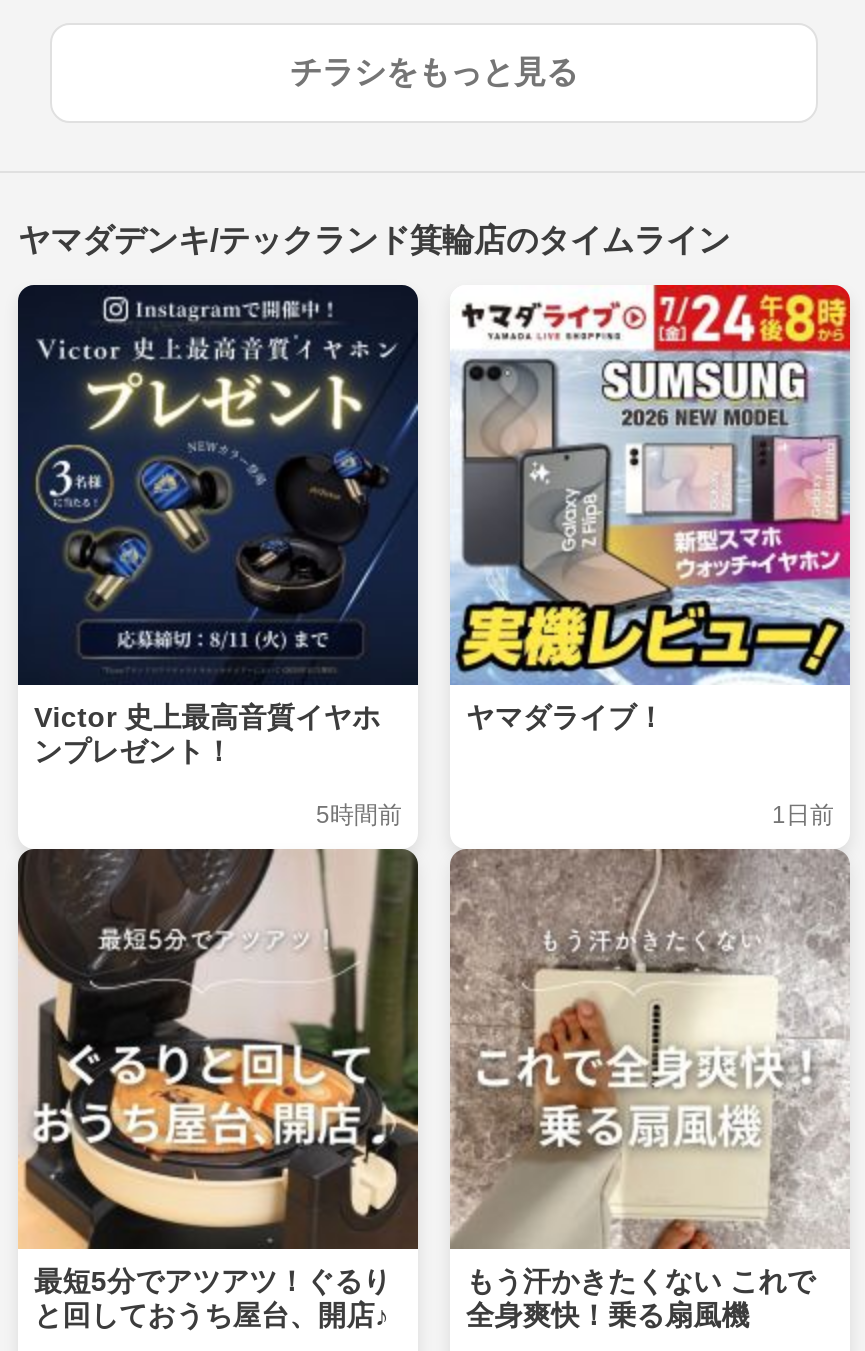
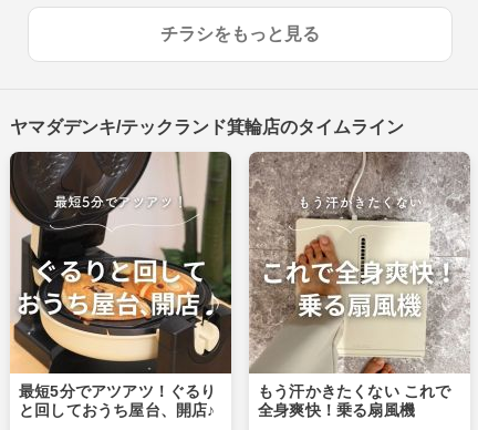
[16,282,420,830] [image] | Victor 史上最高音質イヤホ | ンプレゼント！ | 5時間前 -> none
[450,282,852,830] [image] | ヤマダライブ！ | 1日前 -> none

